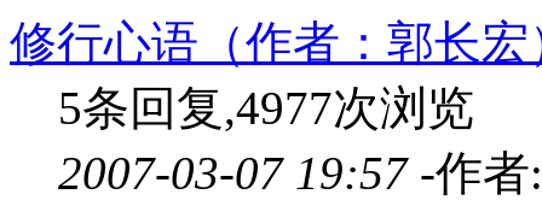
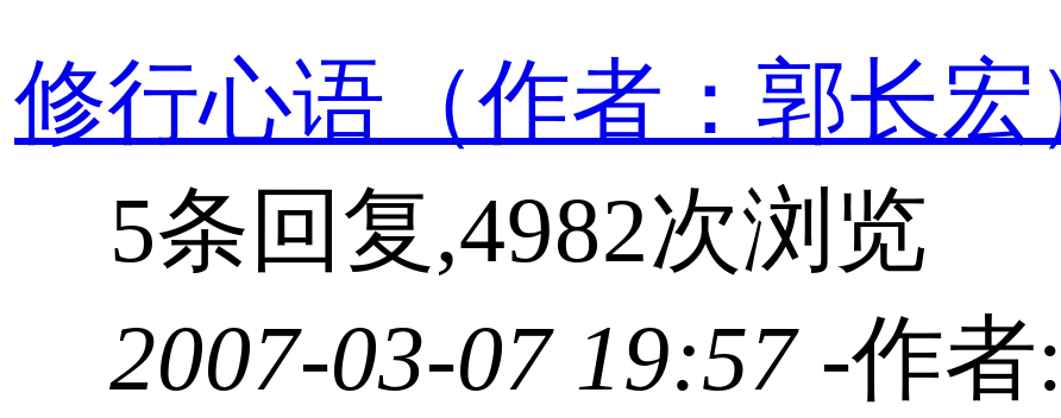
[58,81,474,133] 5条回复,4977次浏览 -> [109,177,928,279] 5条回复,4982次浏览

